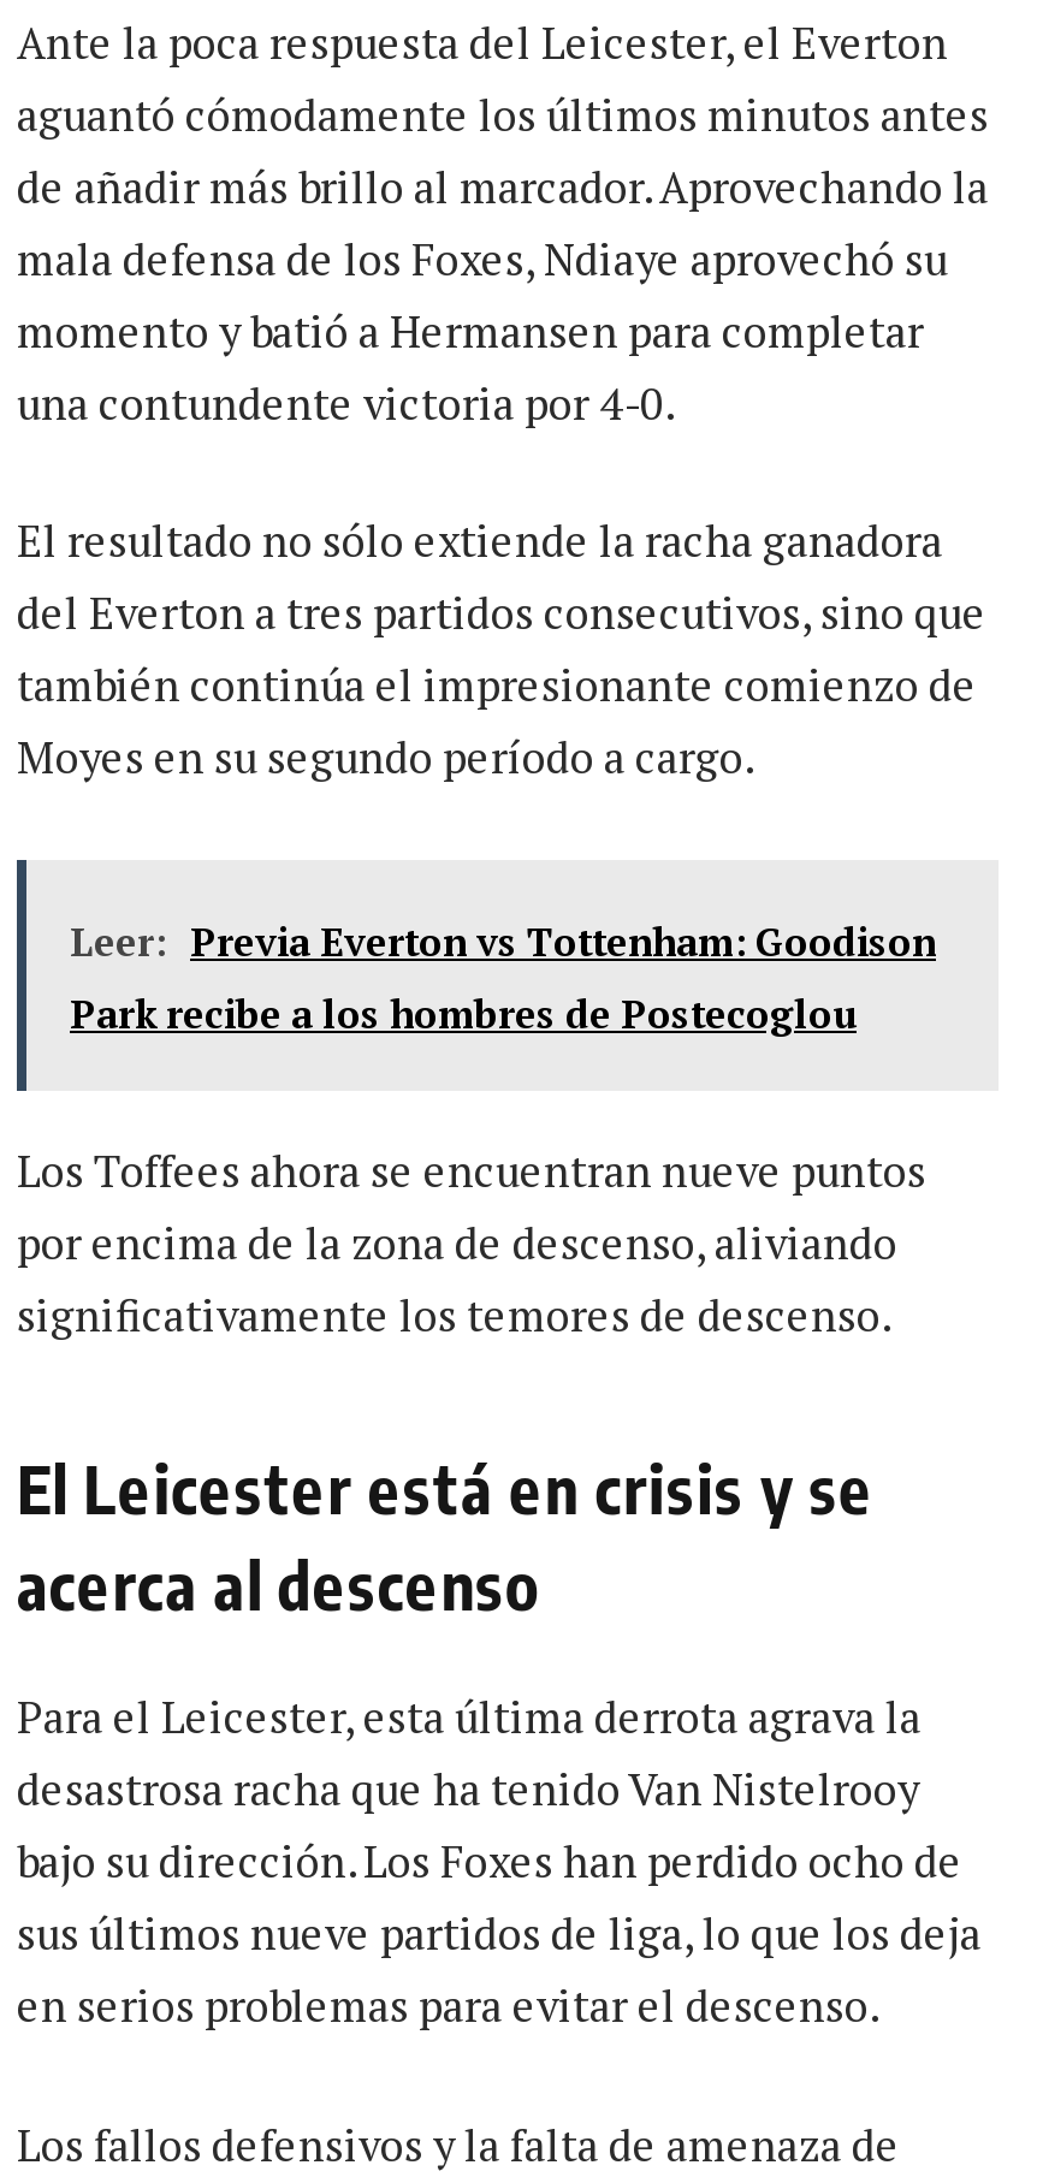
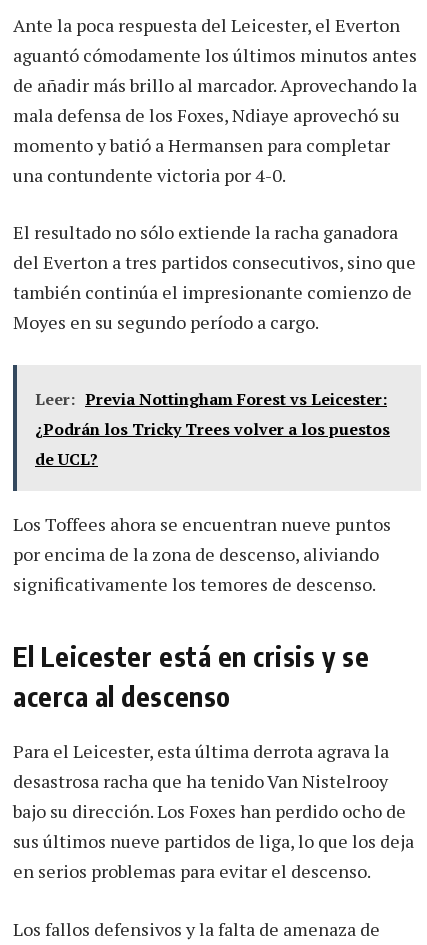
[70,916,936,1041] Leer: Previa Everton vs Tottenham: Goodison | Park recibe a los hombres de Postecoglou -> [35,388,390,470] Leer: Previa Nottingham Forest vs Leicester: | ¿Podrán los Tricky Trees volver a los puestos | de UCL?

